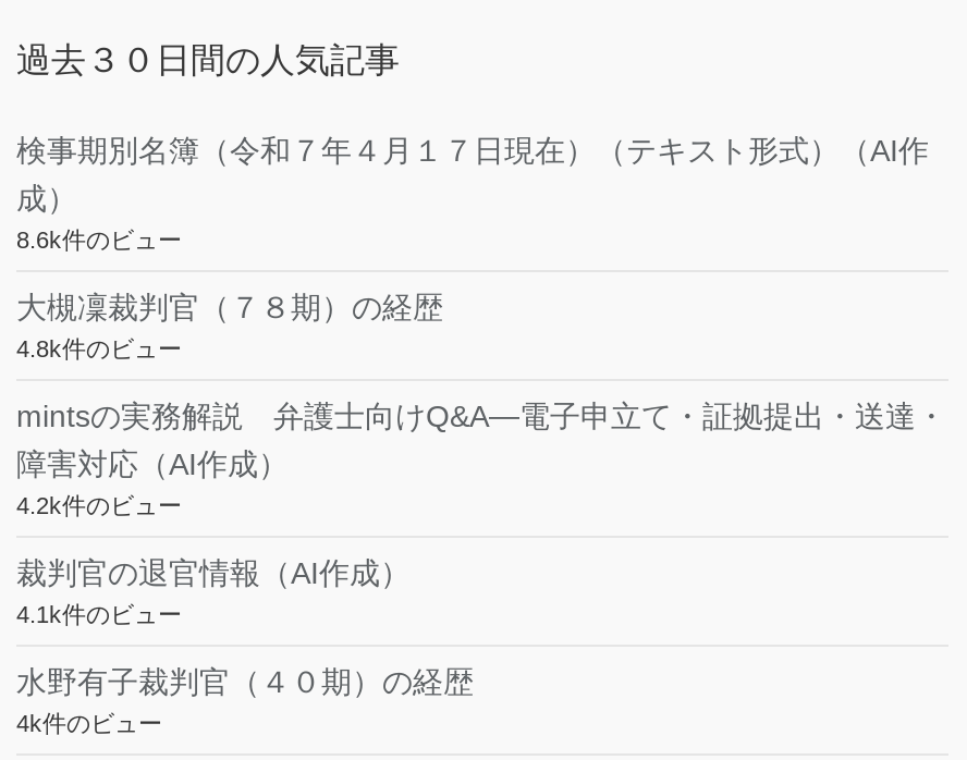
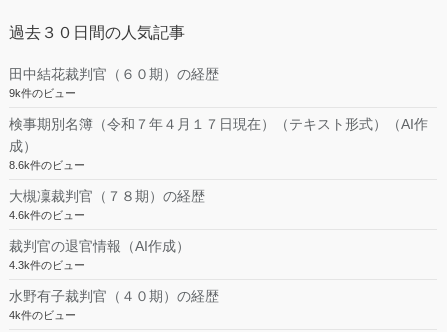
none -> [9,66,219,99] 田中結花裁判官（６０期）の経歴 | 9k件のビュー
moved [16,133,929,325] -> [9,116,428,204]: 検事期別名簿（令和７年４月１７日現在）（テキスト形式）（AI作 | 成） | 8.6k件のビュー | 大槻凜裁判官（７８期）の経歴
[16,336,946,518] 4.8k件のビュー | mintsの実務解説 弁護士向けQ&A―電子申立て・証拠提出・送達・ | 障害対応（AI作成） | 4.2k件のビュー -> [9,209,85,221] 4.6k件のビュー
[16,601,182,627] 4.1k件のビュー -> [9,259,85,271] 4.3k件のビュー

